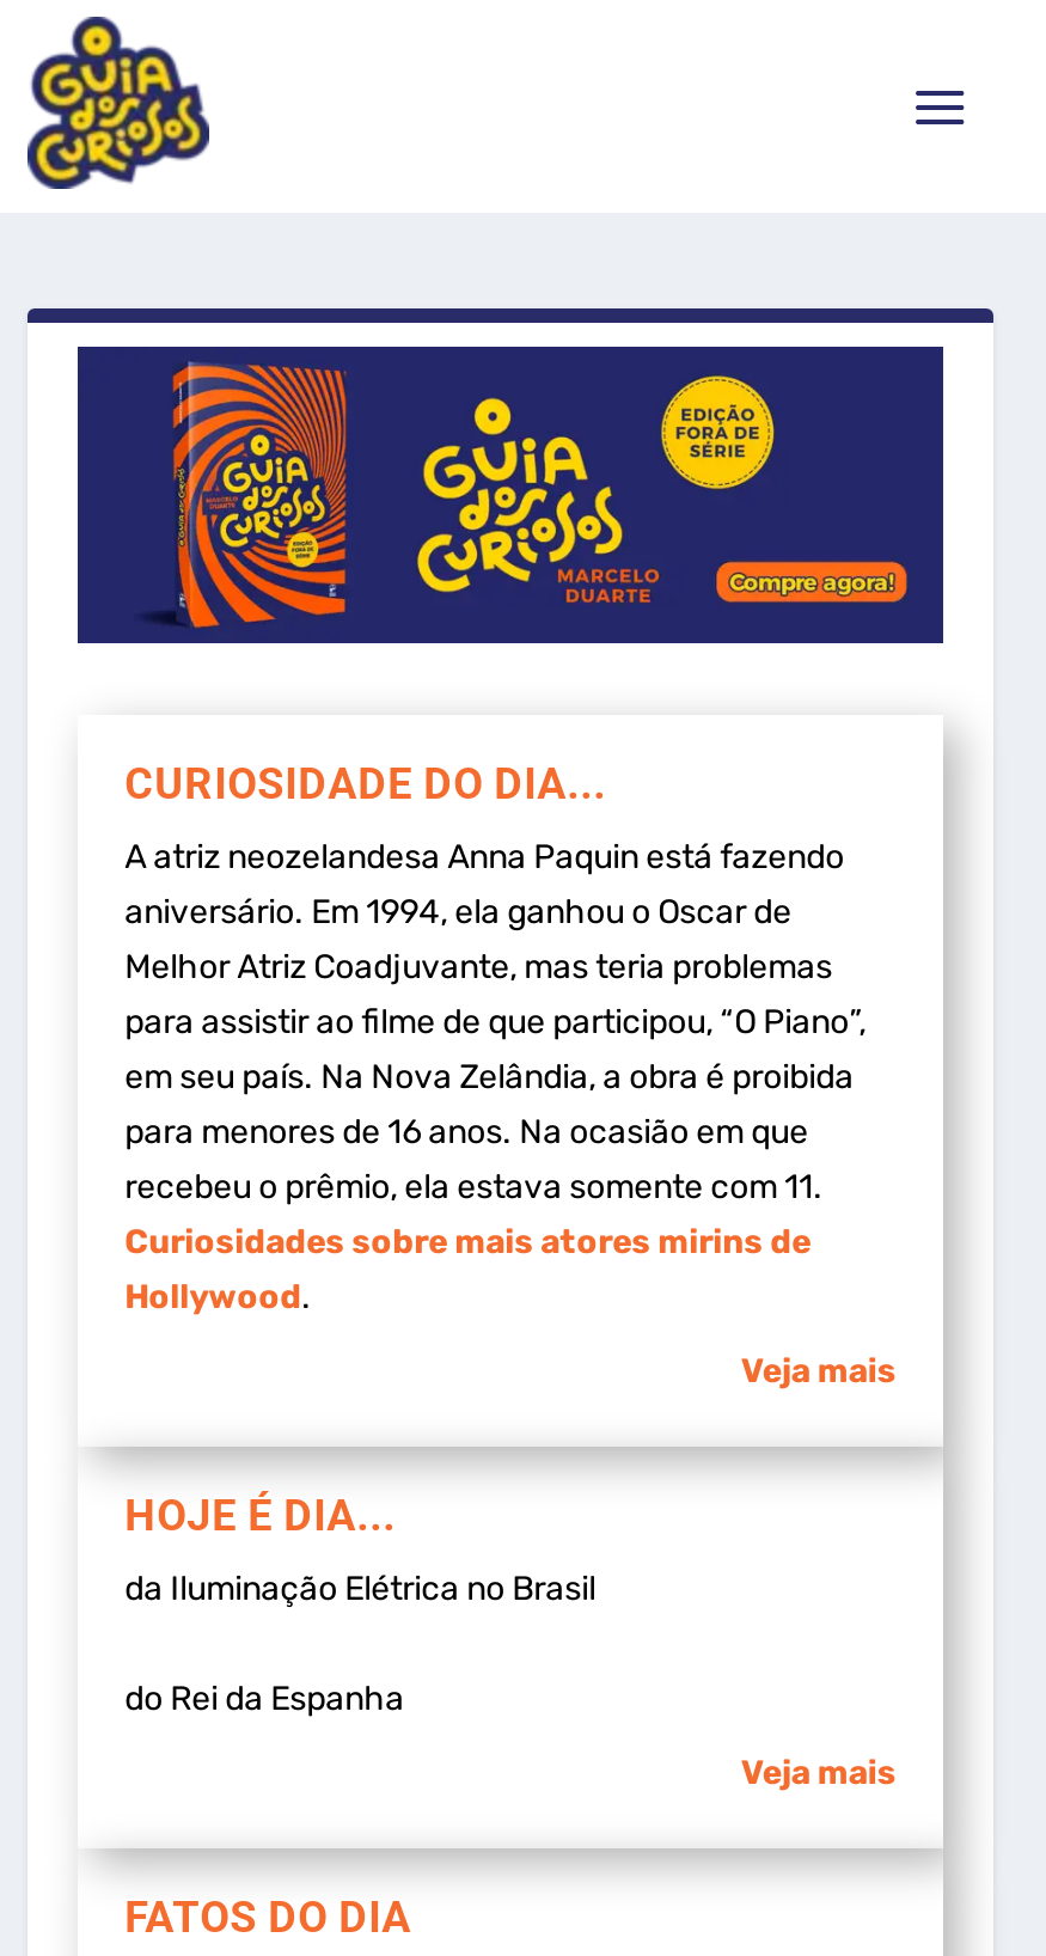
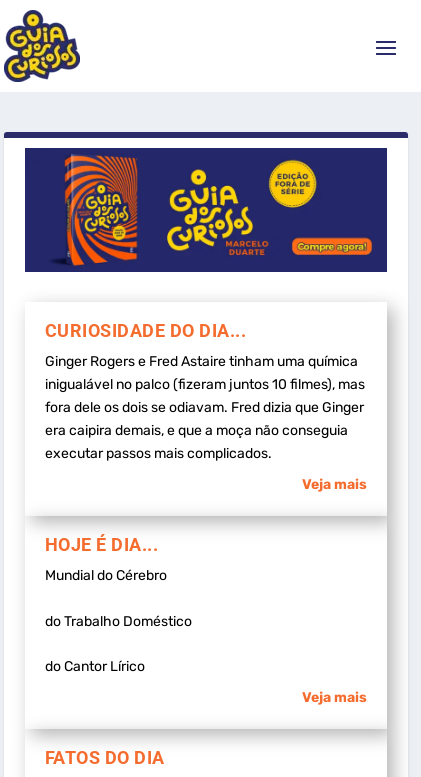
[125,838,866,1318] A atriz neozelandesa Anna Paquin está fazendo | aniversário. Em 1994, ela ganhou o Oscar de | Melhor Atriz Coadjuvante, mas teria problemas | para assistir ao filme de que participou, “O Piano”, | em seu país. Na Nova Zelândia, a obra é proibida | para menores de 16 anos. Na ocasião em que | recebeu o prêmio, ela estava somente com 11. | Curiosidades sobre mais atores mirins de | Hollywood. -> [45,353,365,462] Ginger Rogers e Fred Astaire tinham uma química | inigualável no palco (fizeram juntos 10 filmes), mas | fora dele os dois se odiavam. Fred dizia que Ginger | era caipira demais, e que a moça não conseguia | executar passos mais complicados.
moved [125,1352,896,1541] -> [45,476,367,555]: Veja mais | HOJE É DIA...
[125,1569,596,1719] da Iluminação Elétrica no Brasil | do Rei da Espanha -> [45,567,192,675] Mundial do Cérebro | do Trabalho Doméstico | do Cantor Lírico

